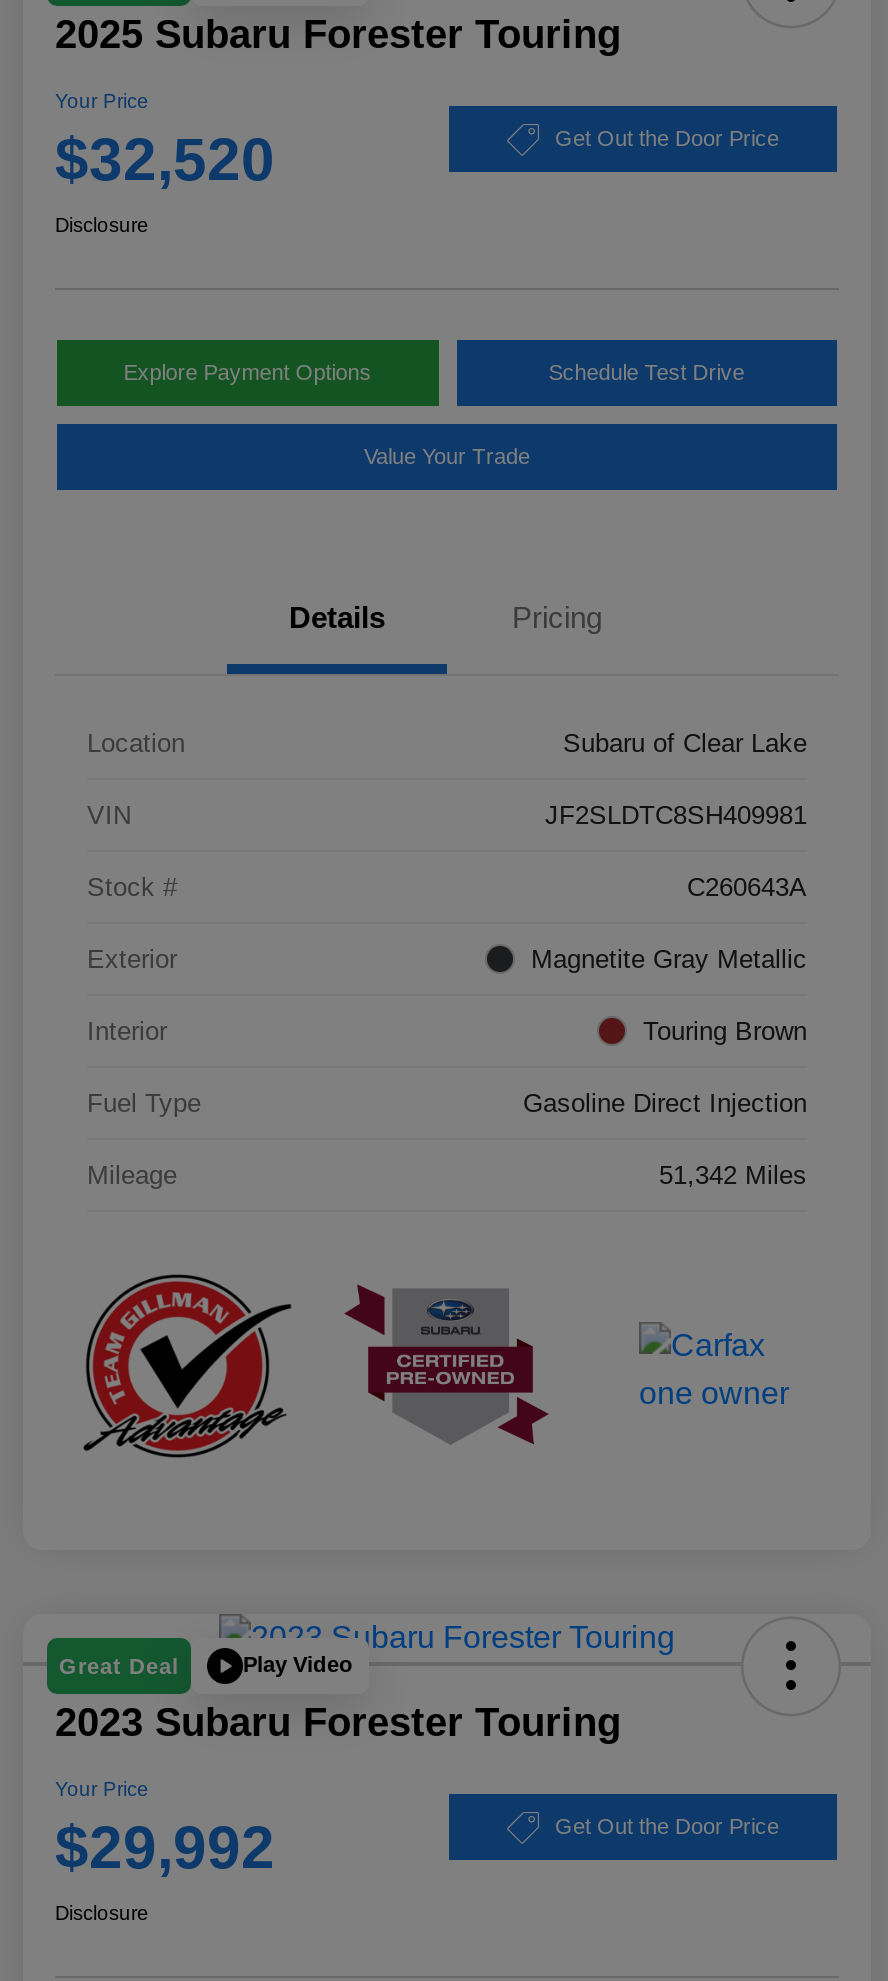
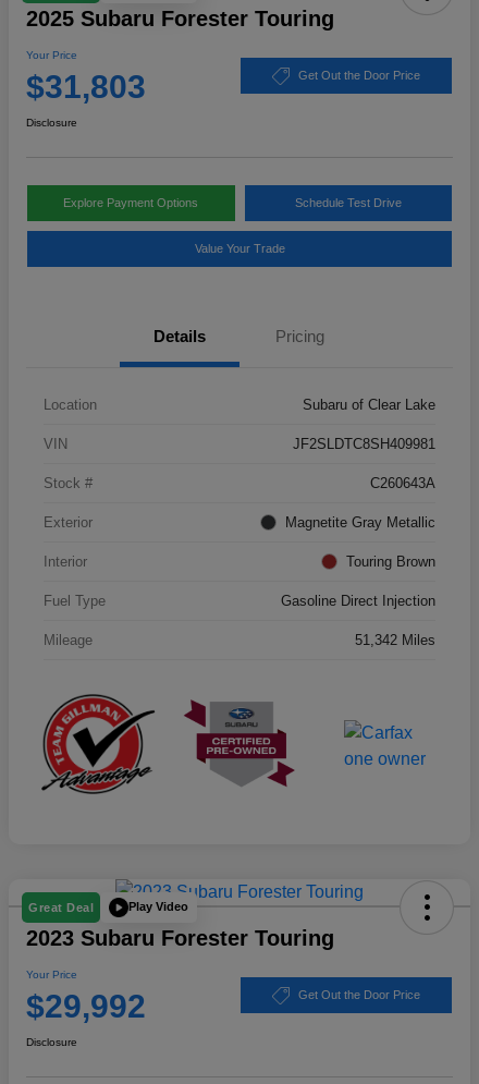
[55,126,275,192] $32,520 -> [26,69,146,104] $31,803

